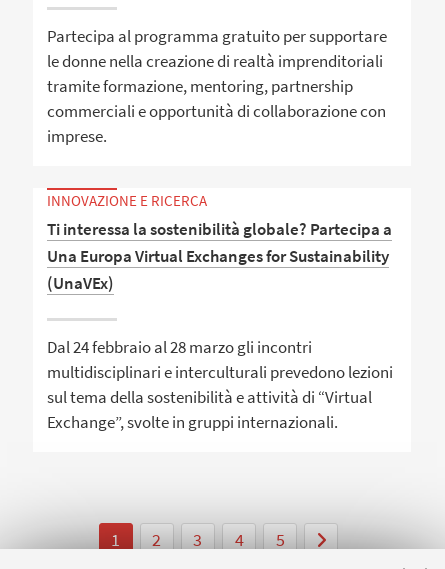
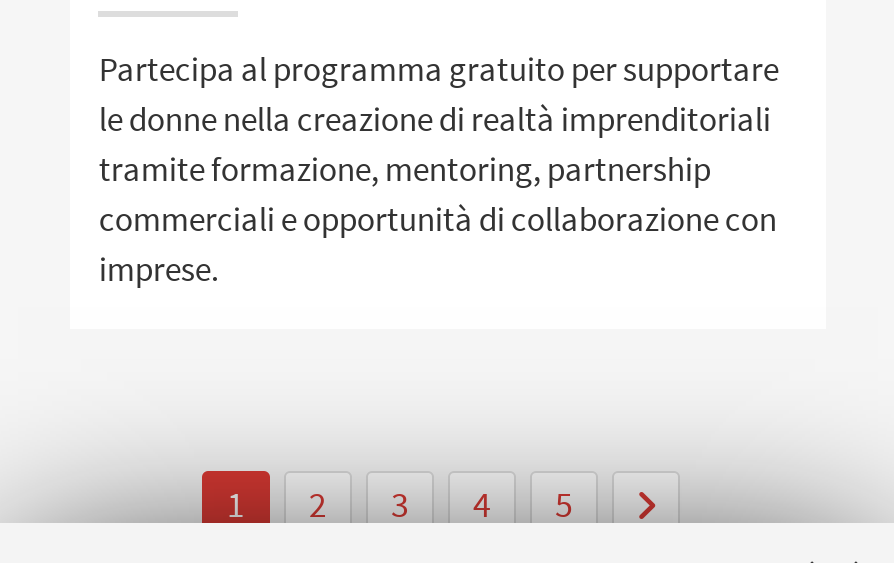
[47,191,393,433] INNOVAZIONE E RICERCA | Ti interessa la sostenibilità globale? Partecipa a | Una Europa Virtual Exchanges for Sustainability | (UnaVEx) | Dal 24 febbraio al 28 marzo gli incontri | multidisciplinari e interculturali prevedono lezioni | sul tema della sostenibilità e attività di “Virtual | Exchange”, svolte in gruppi internazionali. -> none

